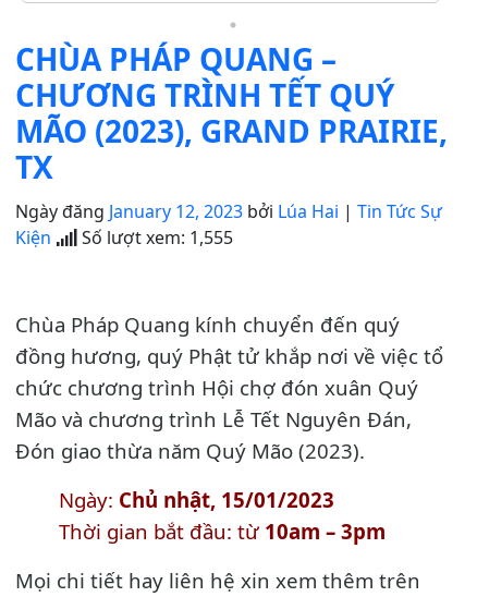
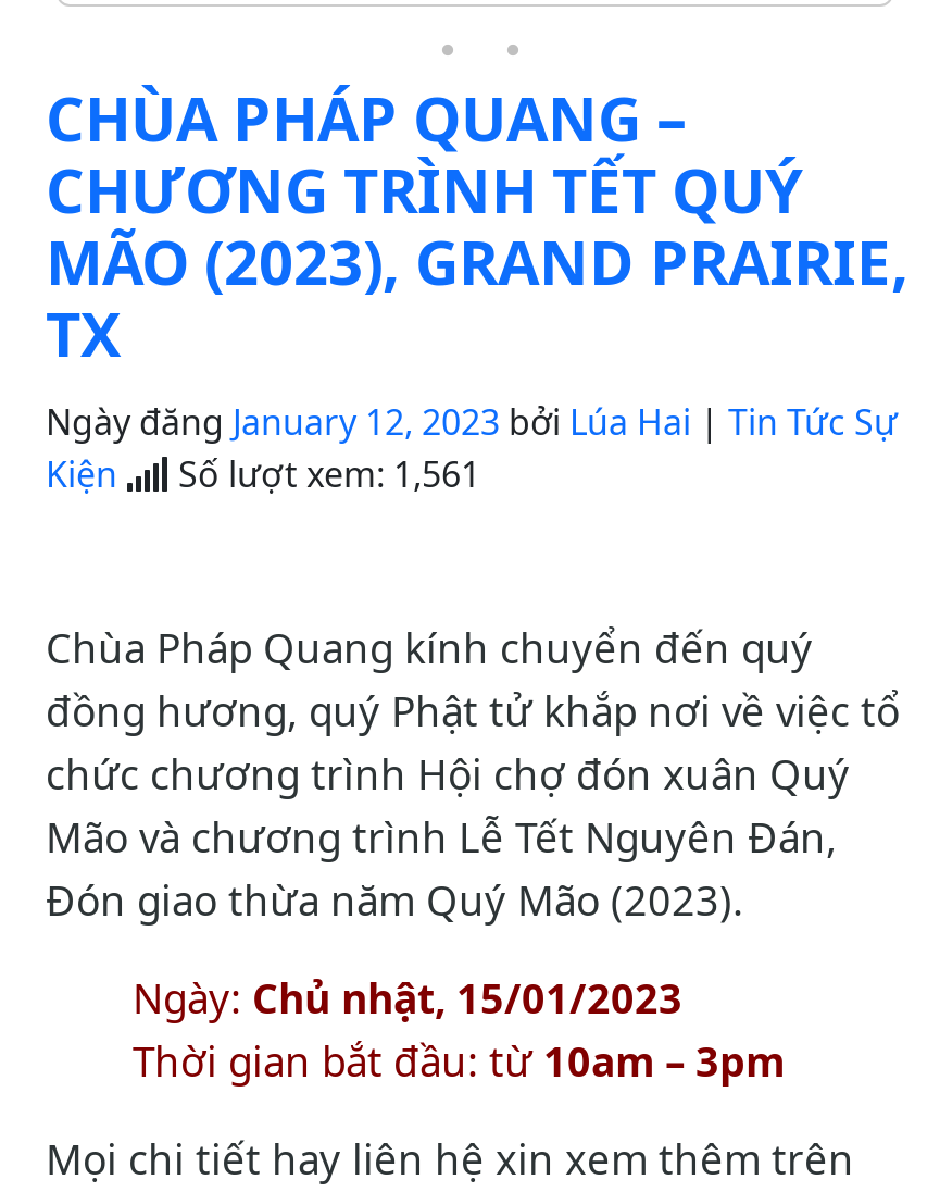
[15,226,233,250] Kiện Số lượt xem: 1,555 -> [46,451,480,499] Kiện Số lượt xem: 1,561

